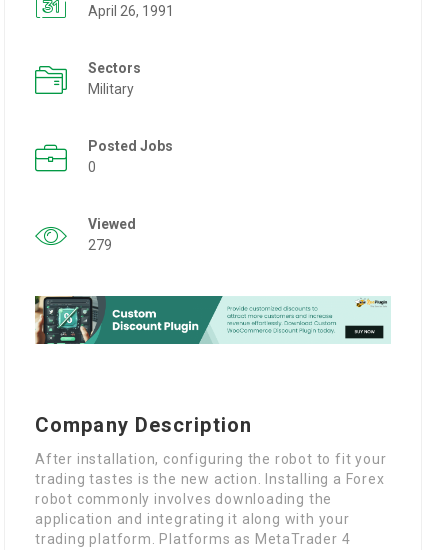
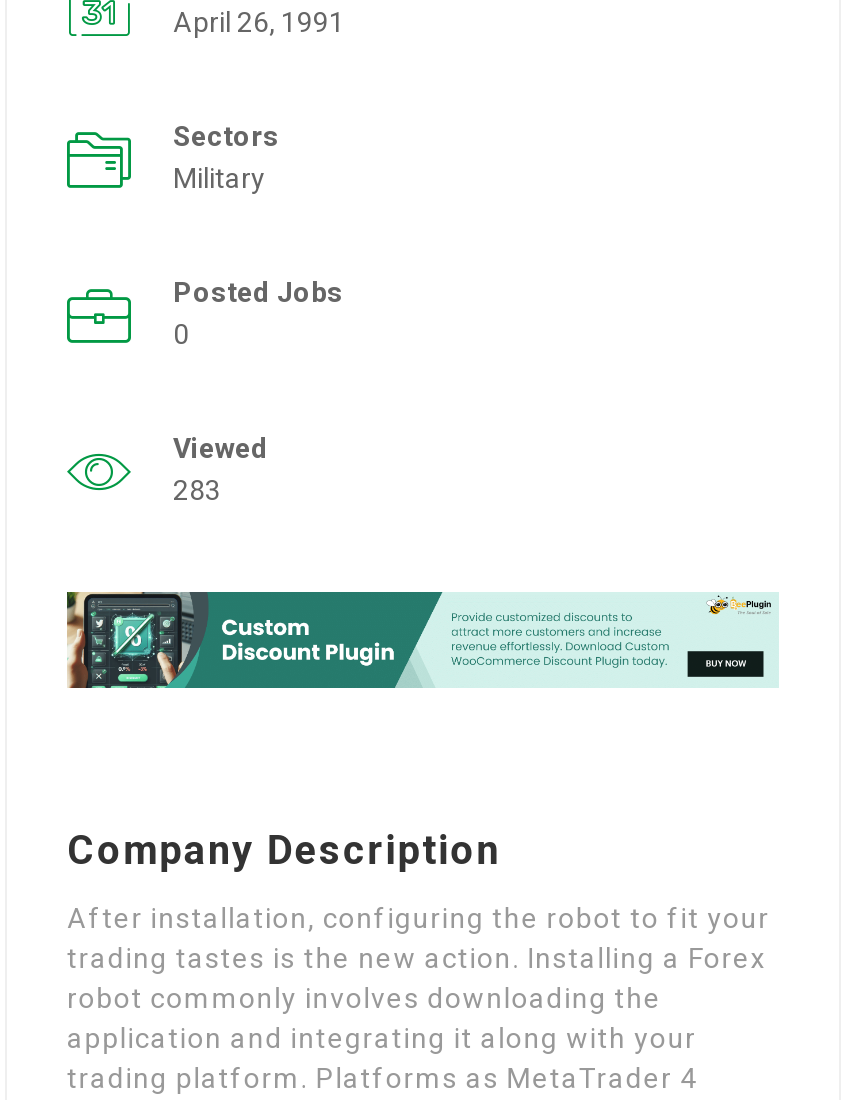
[88,237,112,253] 279 -> [173,473,221,505] 283

